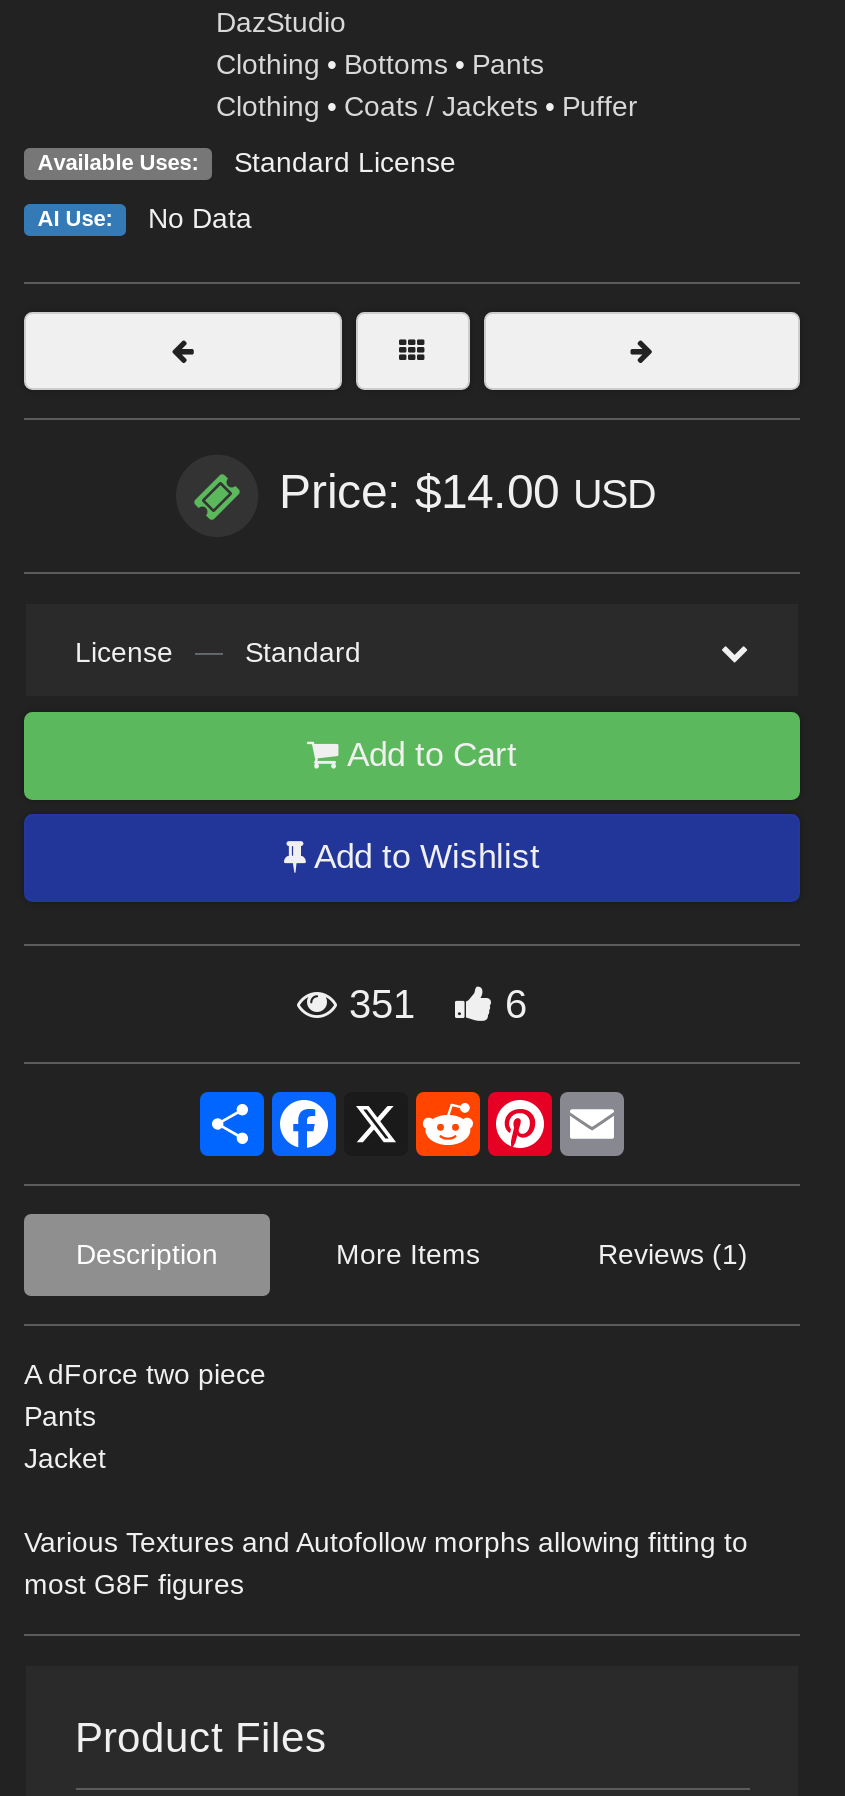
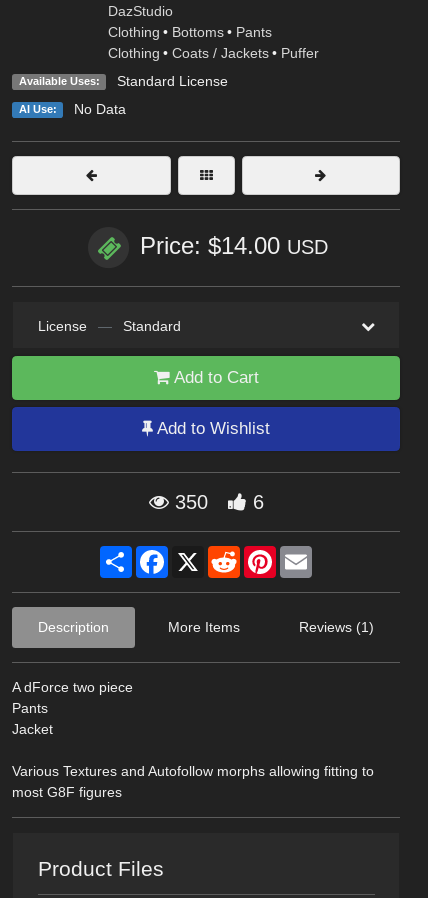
[337,981,527,1025] 351 6 -> [168,490,263,512] 350 6

